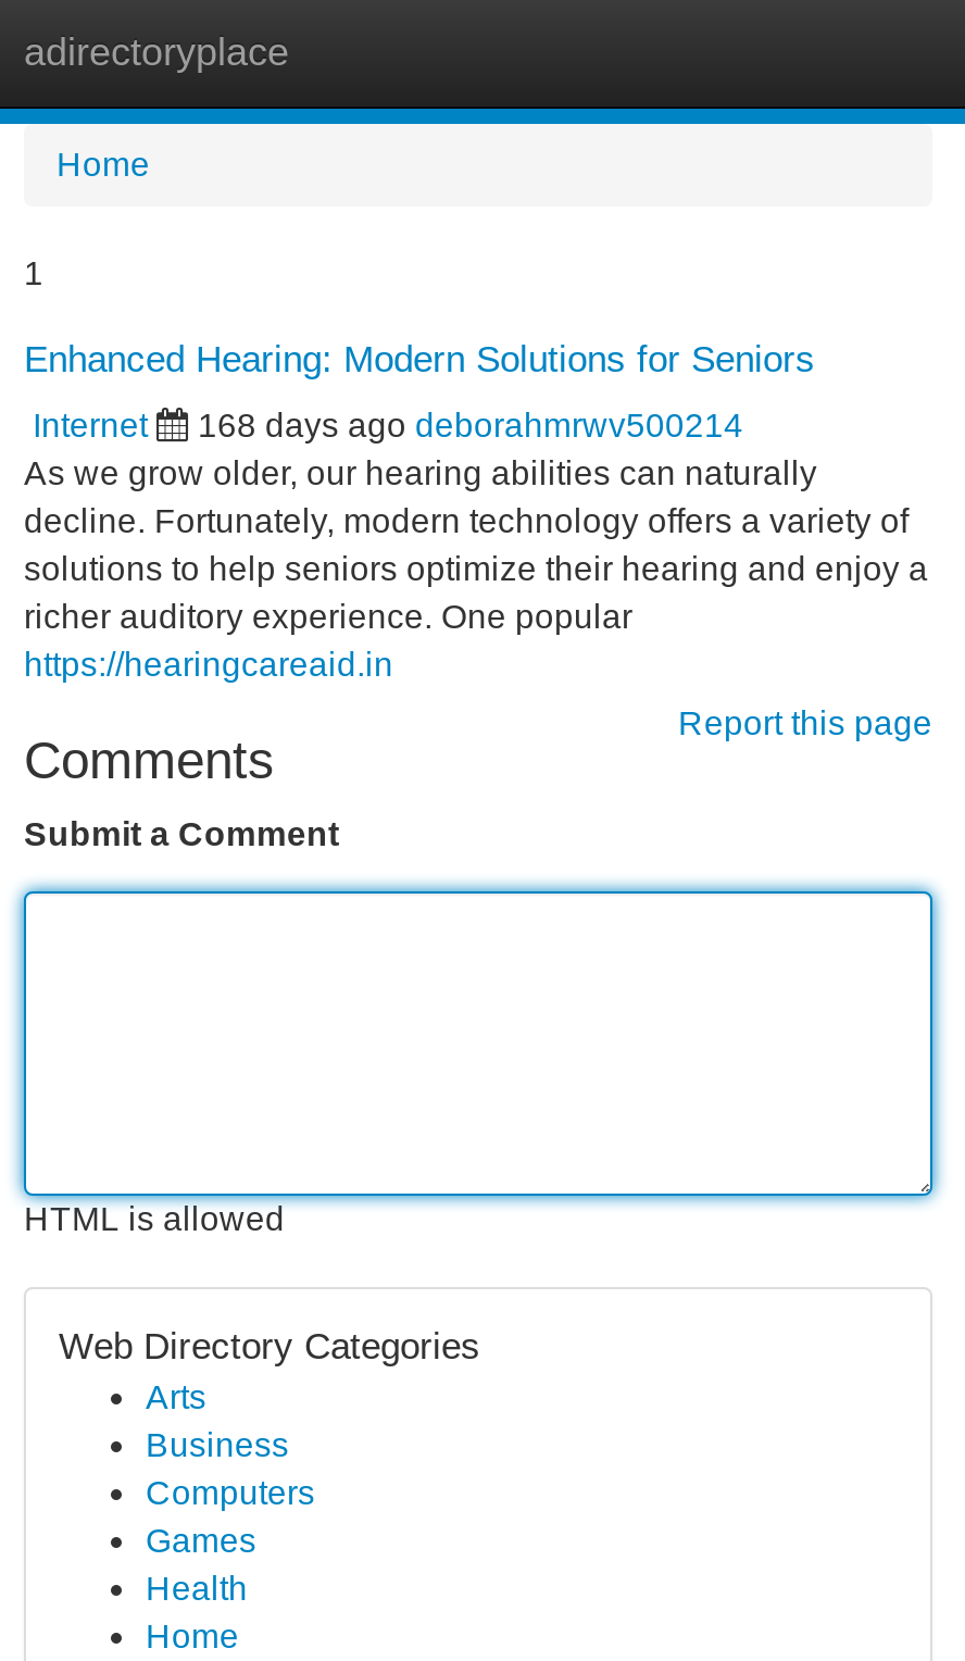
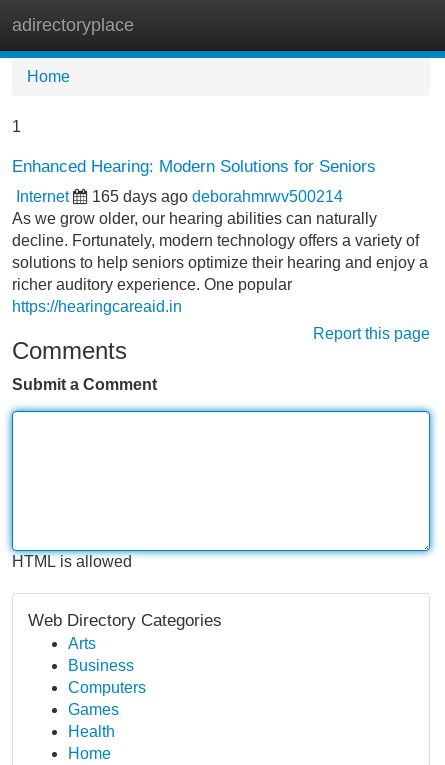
[198,407,743,444] 168 days ago deborahmrwv500214 -> [92,188,343,205] 165 days ago deborahmrwv500214

